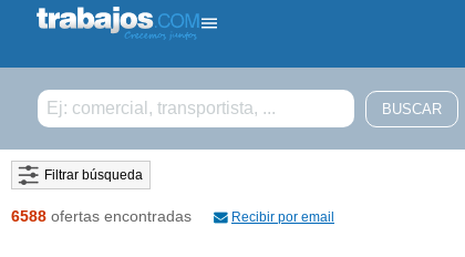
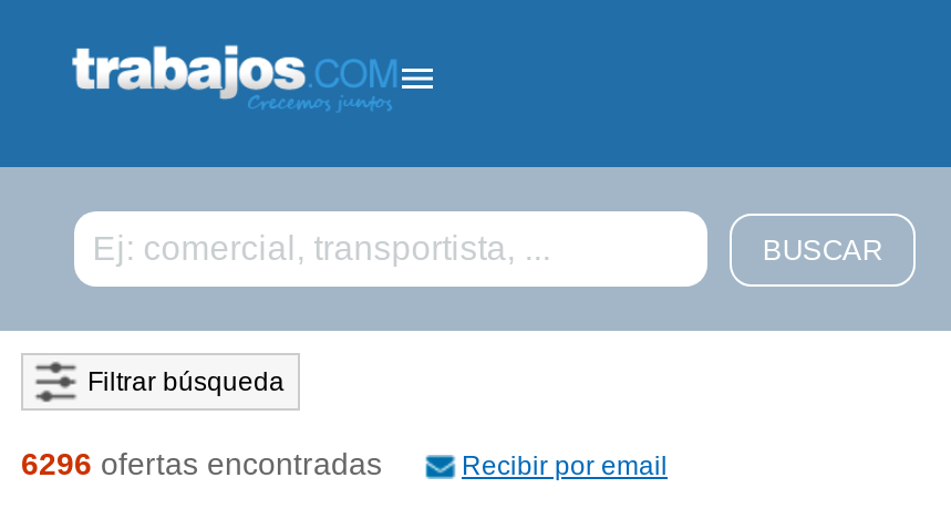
[11,207,196,225] 6588 ofertas encontradas -> [21,446,391,481] 6296 ofertas encontradas

